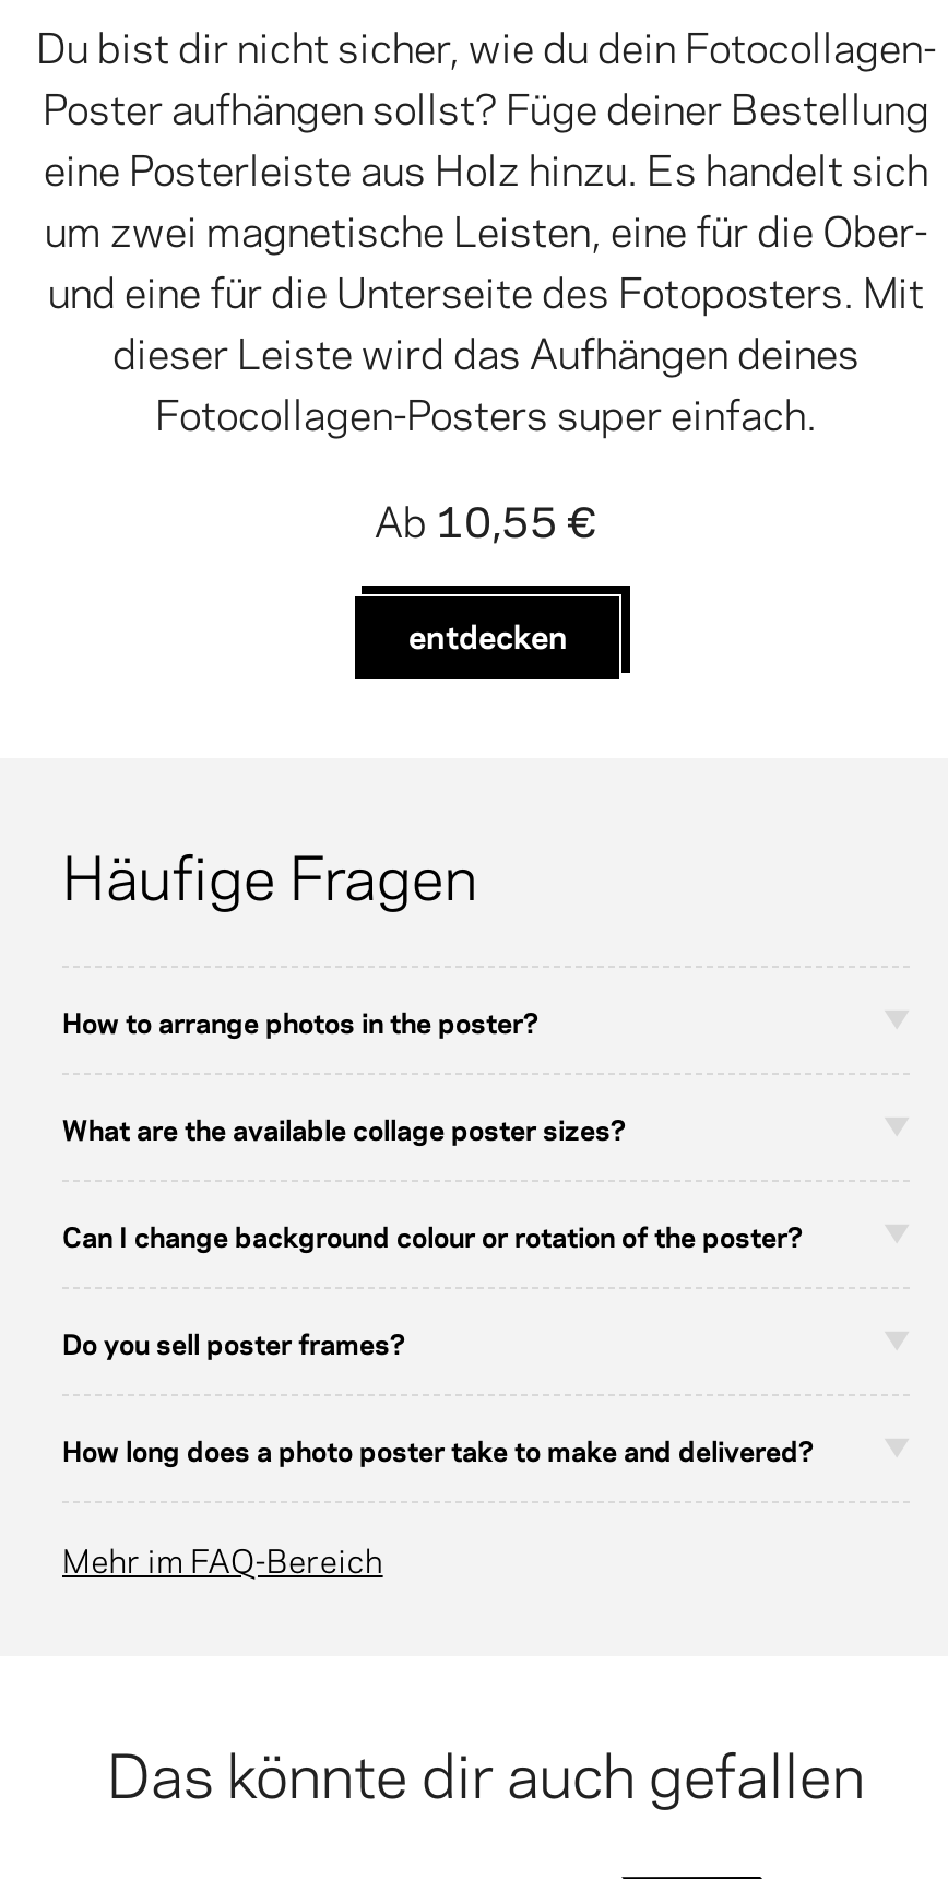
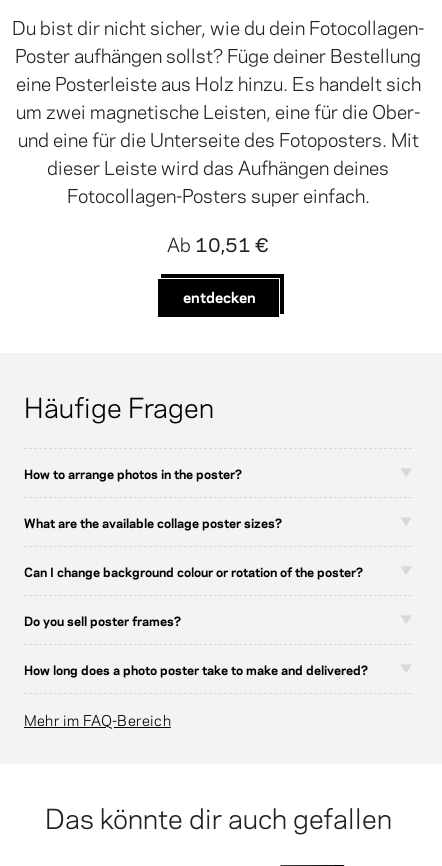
[375,486,597,547] Ab 10,55 € -> [167,228,269,256] Ab 10,51 €

